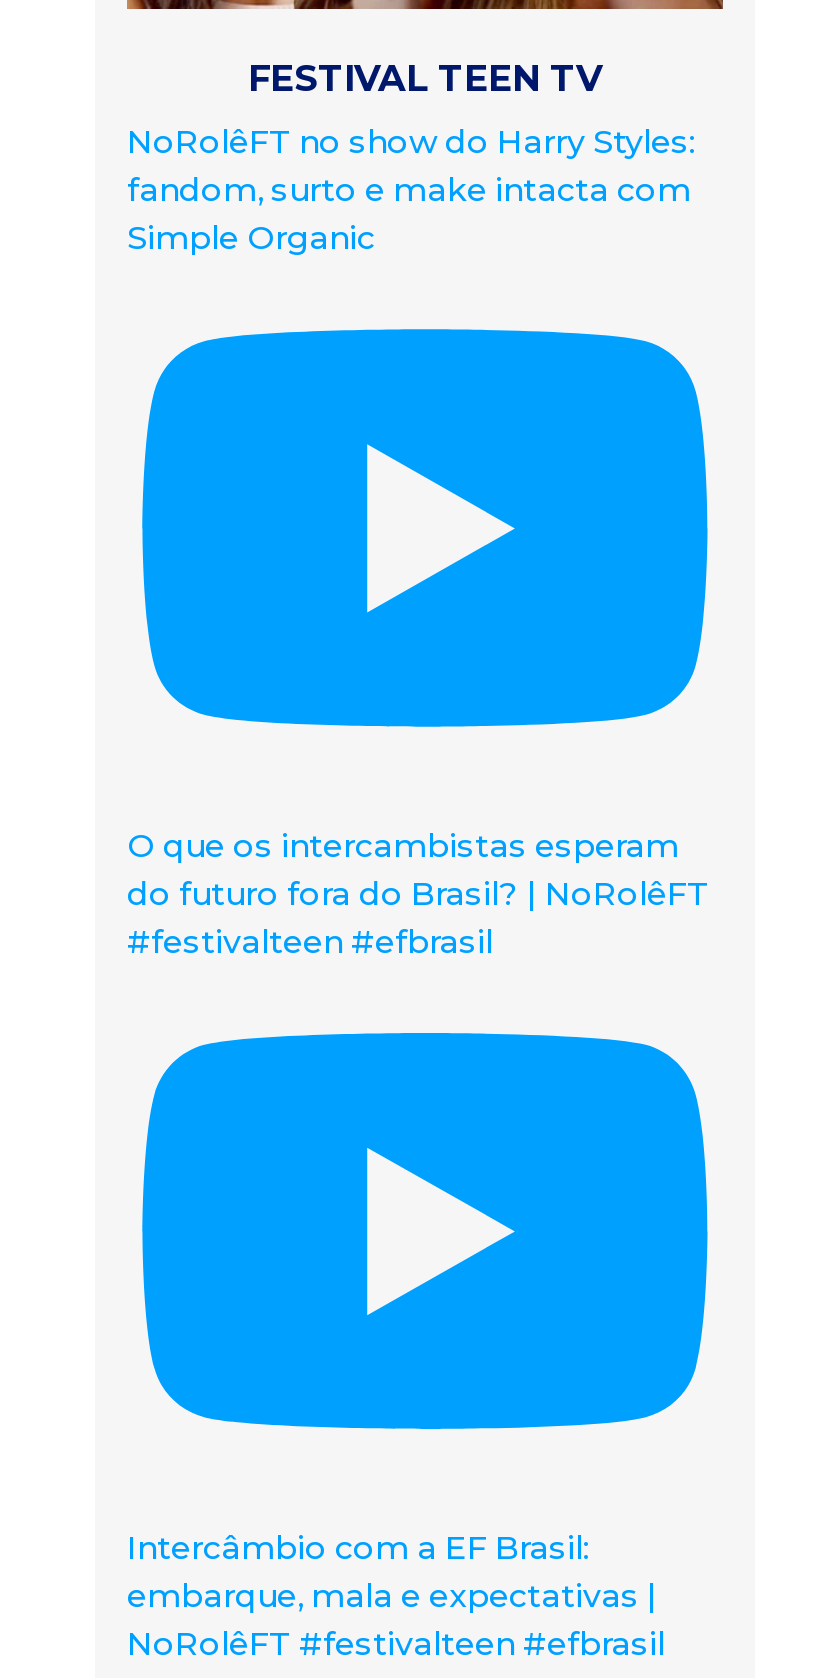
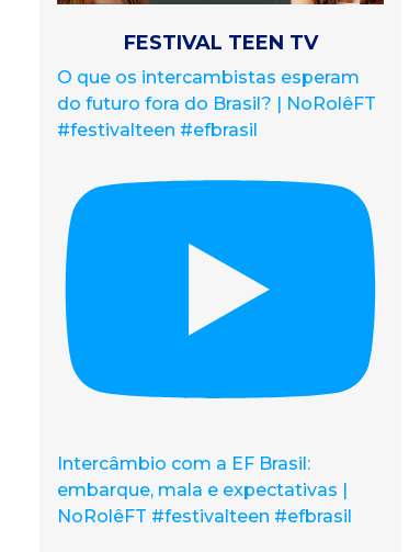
[127,123,695,257] NoRolêFT no show do Harry Styles: | fandom, surto e make intacta com | Simple Organic -> none

